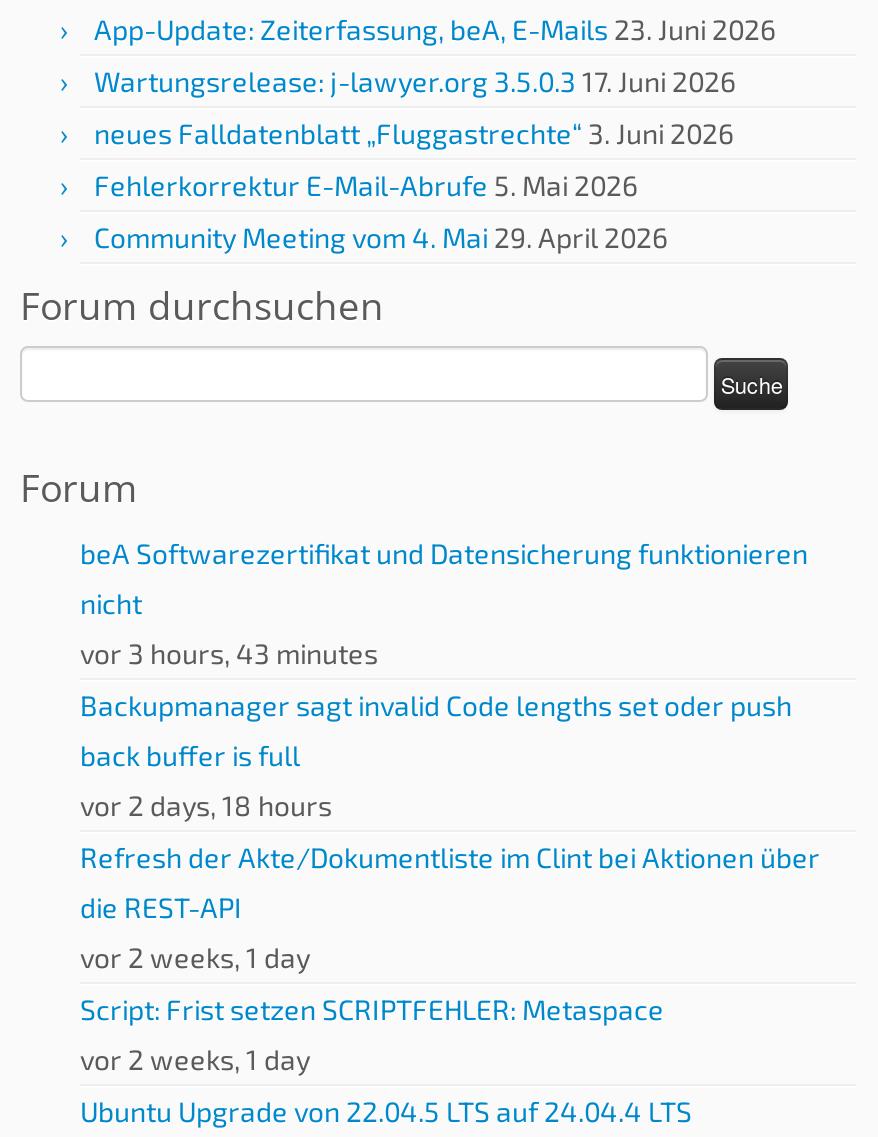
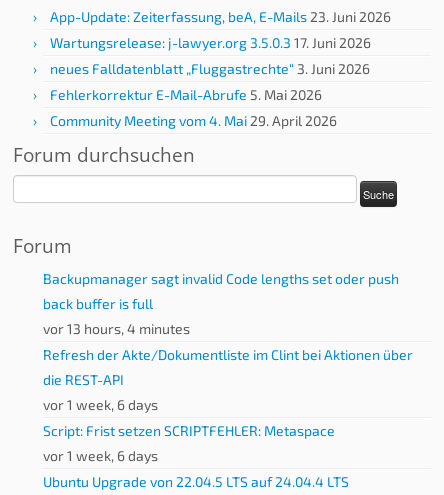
[80,535,808,669] beA Softwarezertifikat und Datensicherung funktionieren | nicht | vor 3 hours, 43 minutes -> none
[80,787,332,821] vor 2 days, 18 hours -> [43,320,190,337] vor 13 hours, 4 minutes
[80,939,310,973] vor 2 weeks, 1 day -> [43,396,158,413] vor 1 week, 6 days
[80,1041,310,1075] vor 2 weeks, 1 day -> [43,447,158,464] vor 1 week, 6 days

